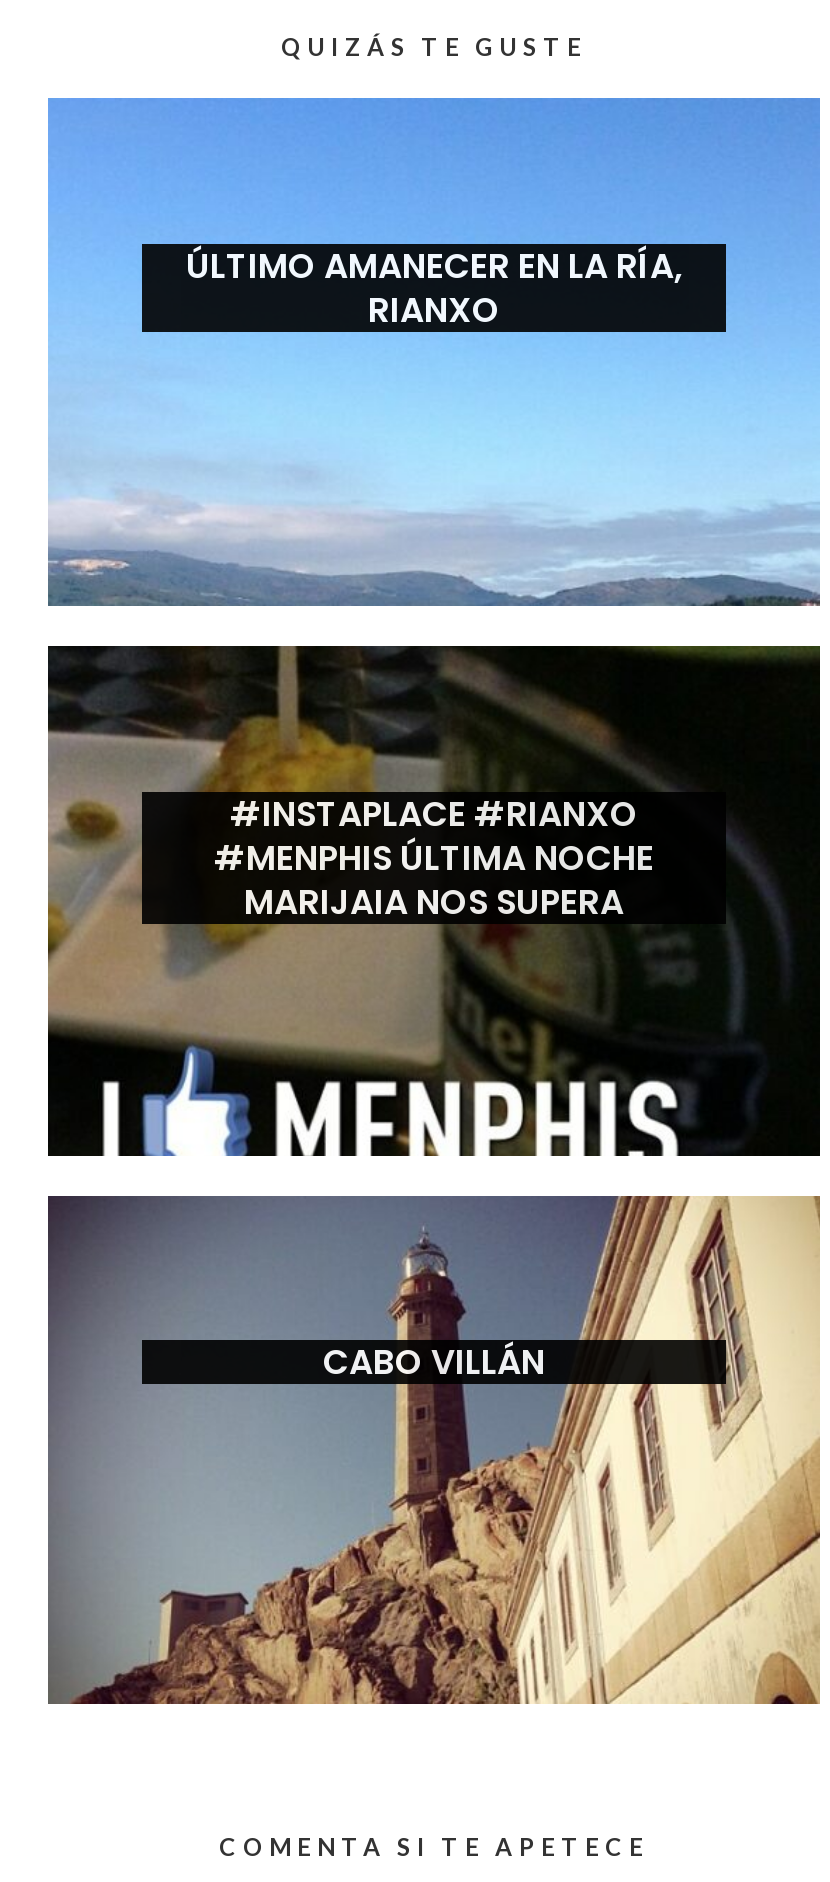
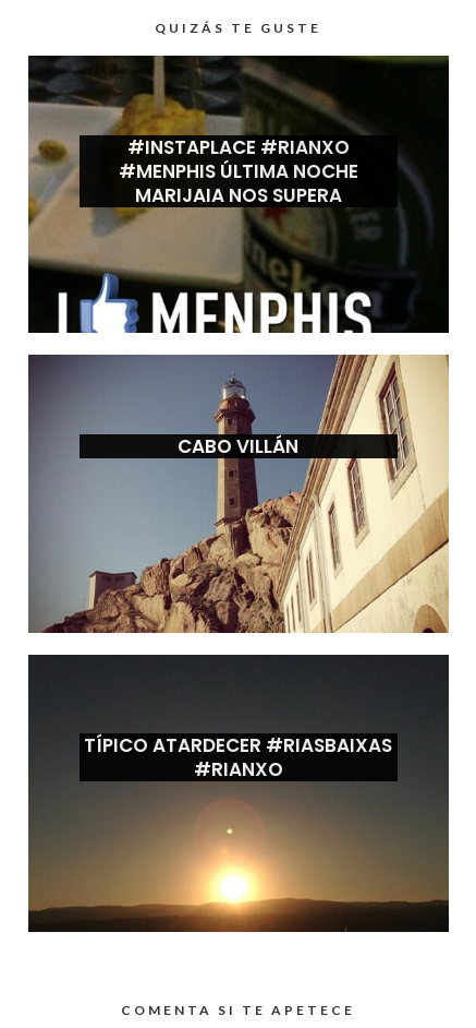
[46,96,822,608] [image] | ÚLTIMO AMANECER EN LA RÍA, | RIANXO -> none
moved [44,644,814,1387] -> [26,55,446,460]: [image] | #INSTAPLACE #RIANXO | #MENPHIS ÚLTIMA NOCHE | MARIJAIA NOS SUPERA | CABO VILLÁN
moved [56,1192,822,1708] -> [33,354,450,635]: [image]
none -> [28,654,450,933] [image] | TÍPICO ATARDECER #RIASBAIXAS | #RIANXO

